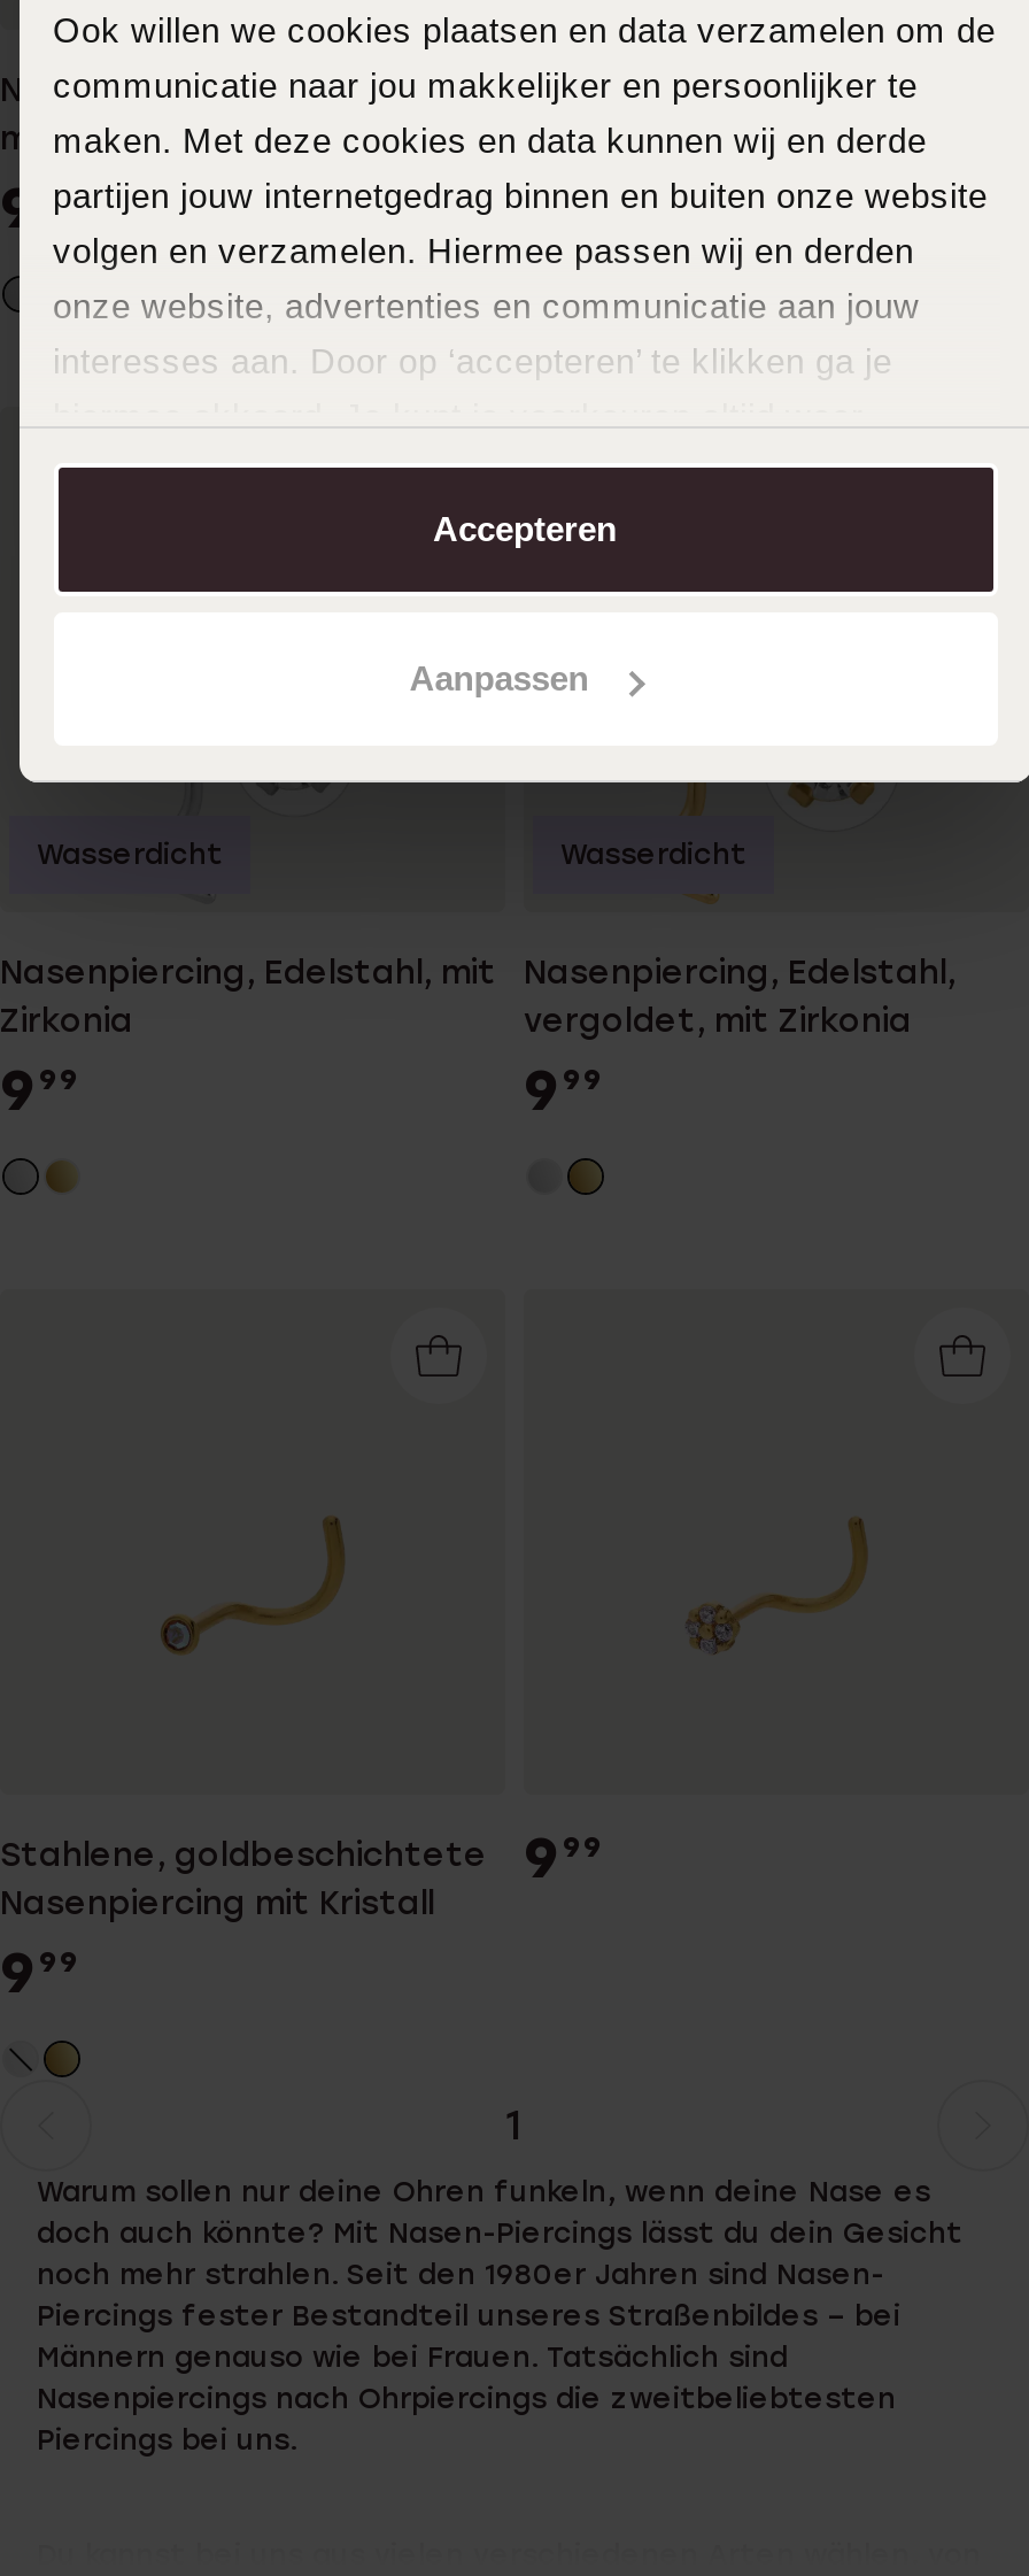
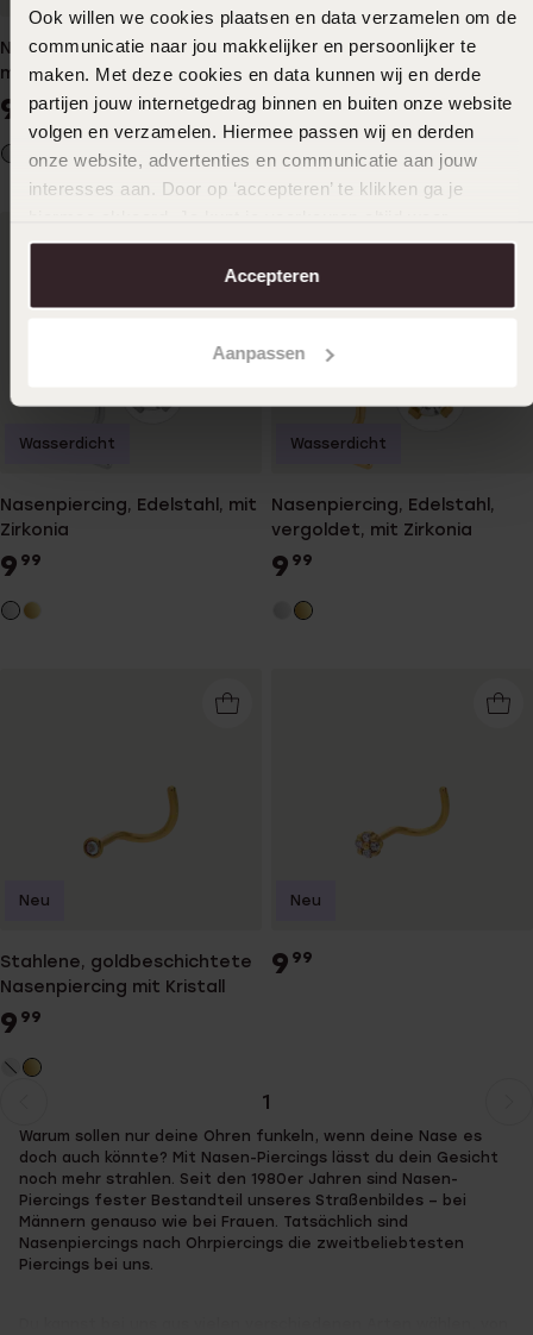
none -> [19,892,50,909] Neu
none -> [290,892,321,909] Neu

